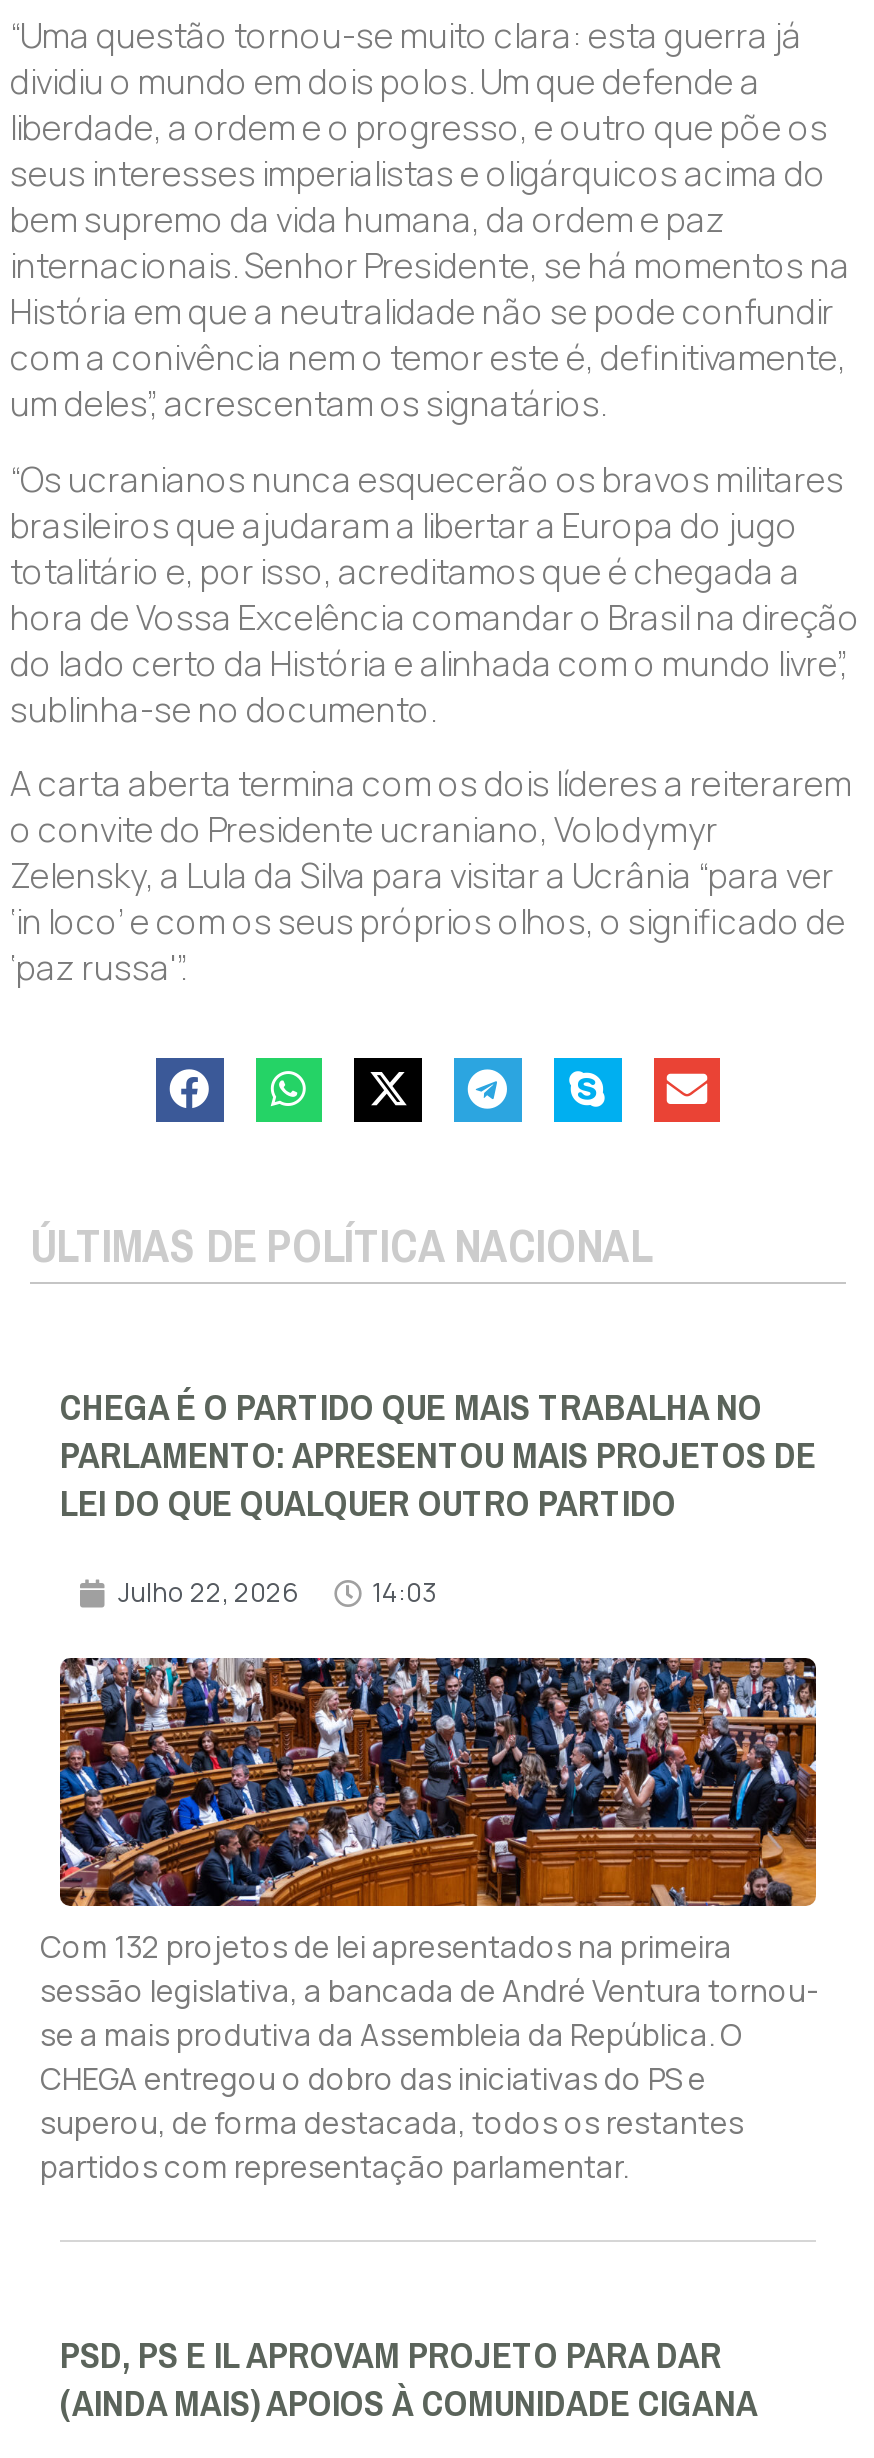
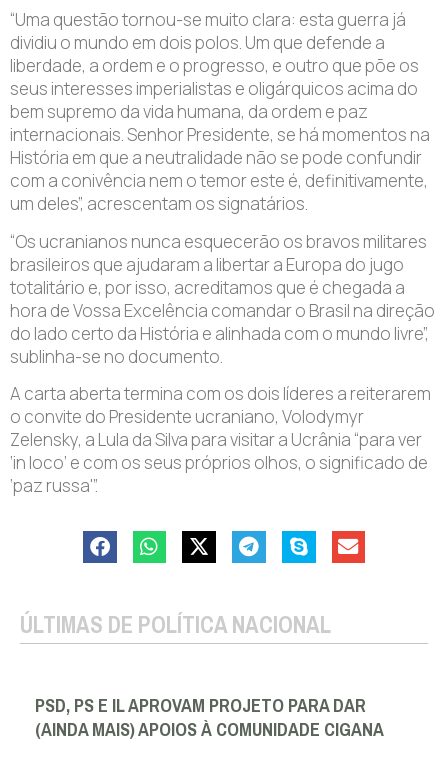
[60,1375,816,1611] CHEGA É O PARTIDO QUE MAIS TRABALHA NO | PARLAMENTO: APRESENTOU MAIS PROJETOS DE | LEI DO QUE QUALQUER OUTRO PARTIDO | Julho 22, 2026 | 14:03 -> none
[40,1656,818,2189] [image] | Com 132 projetos de lei apresentados na primeira | sessão legislativa, a bancada de André Ventura tornou- | se a mais produtiva da Assembleia da República. O | CHEGA entregou o dobro das iniciativas do PS e | superou, de forma destacada, todos os restantes | partidos com representação parlamentar. -> none

